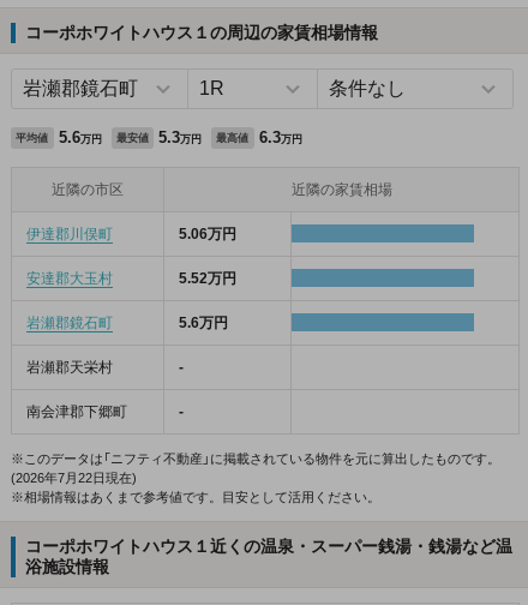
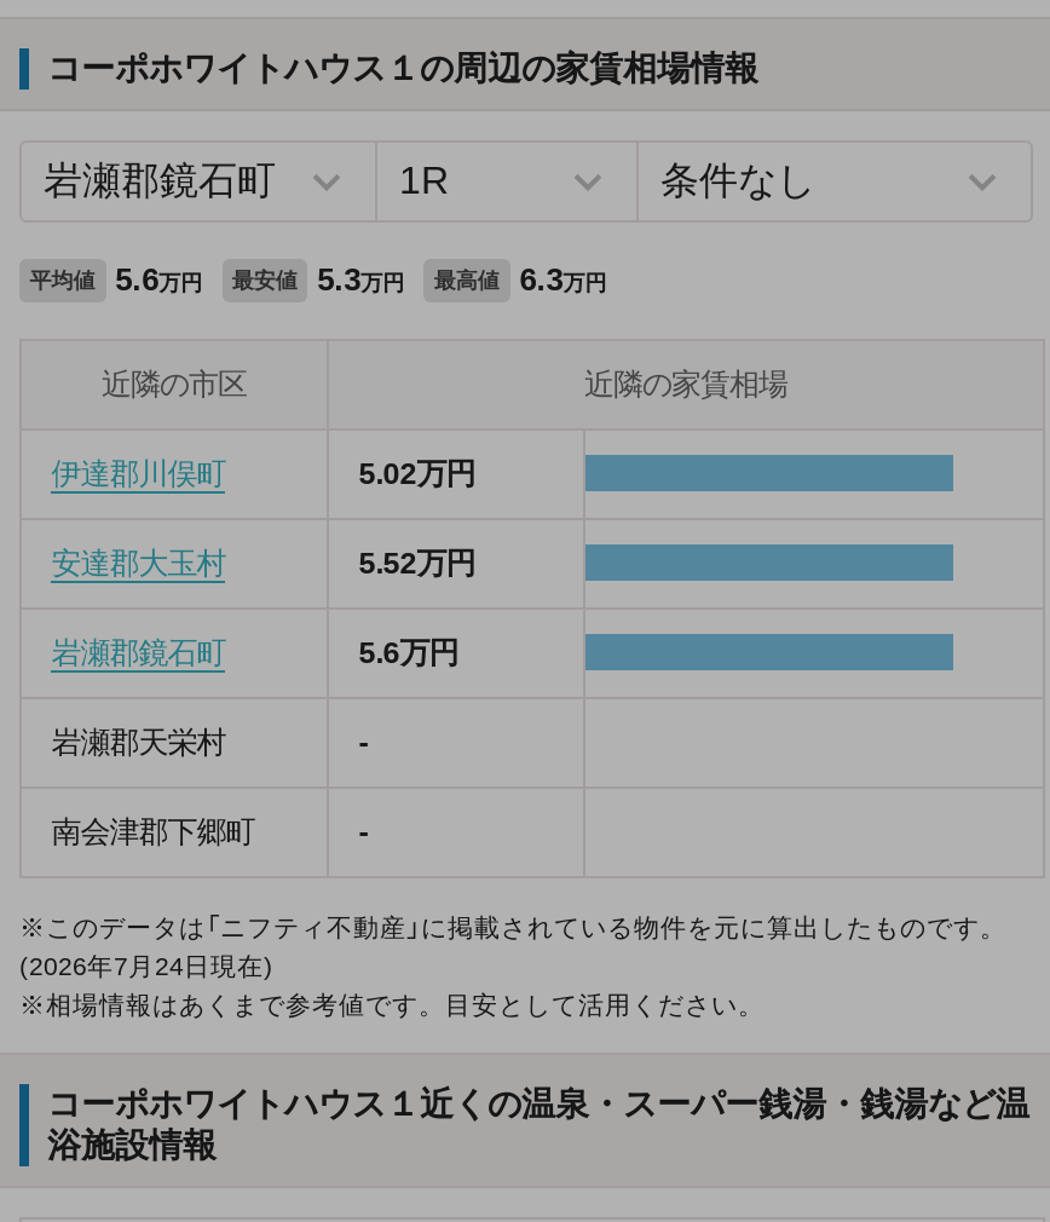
[179,226,237,242] 5.06万円 -> [359,457,475,491] 5.02万円
[11,470,137,485] (2026年7月22日現在) -> [19,951,273,980] (2026年7月24日現在)

